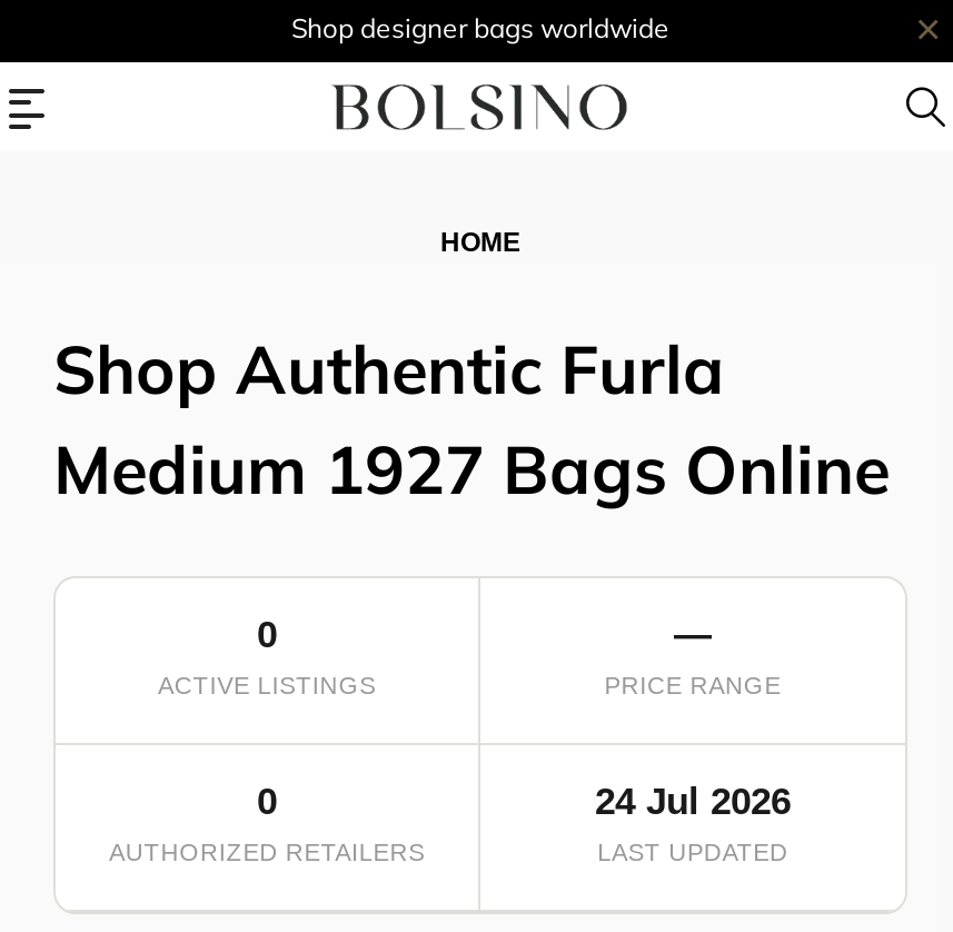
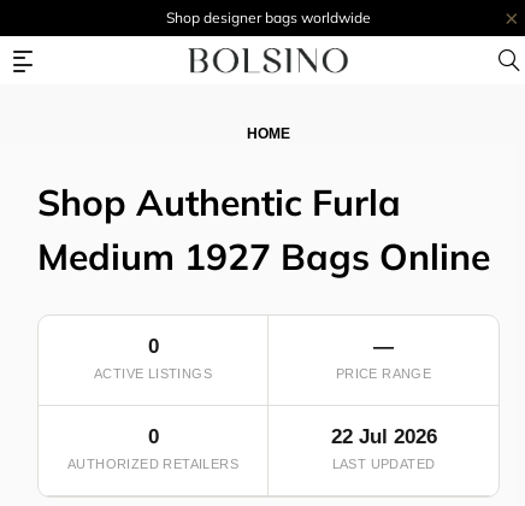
[595,780,791,823] 24 Jul 2026 -> [331,425,436,448] 22 Jul 2026

